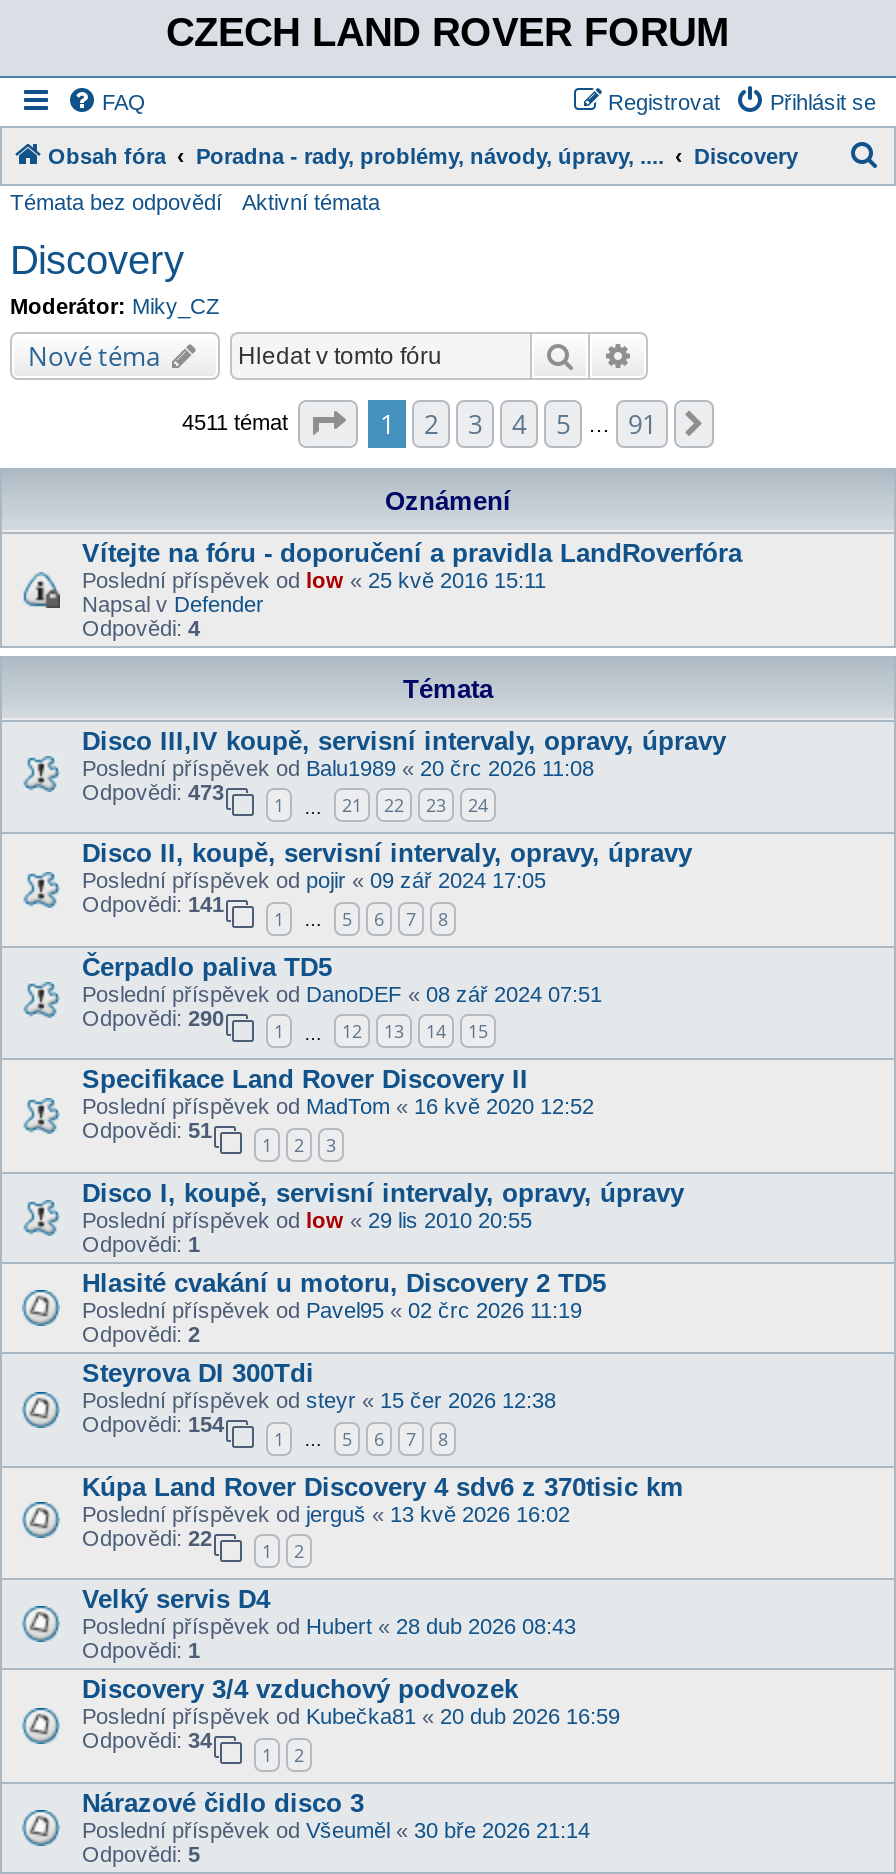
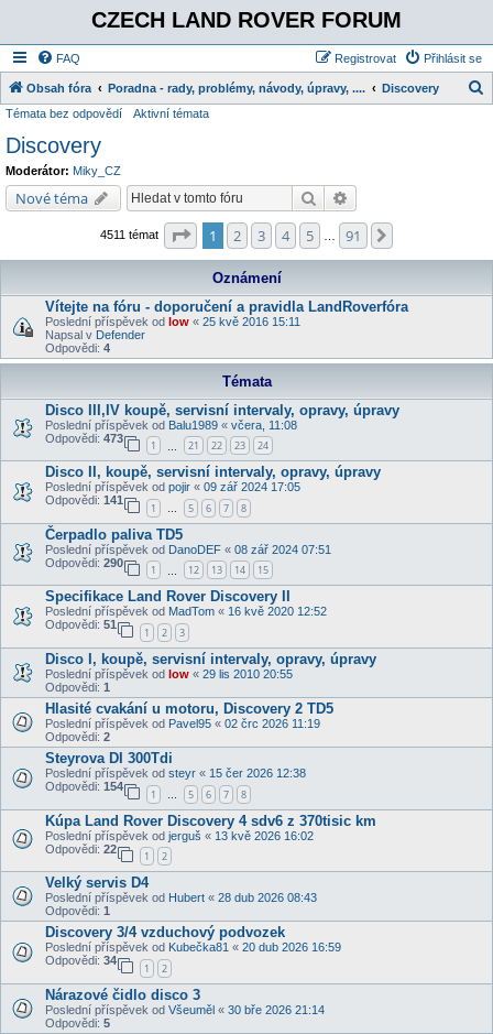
[82,755,594,779] Poslední příspěvek od Balu1989 «20 črc 2026 11:08 -> [45,418,297,431] Poslední příspěvek od Balu1989 «včera, 11:08

